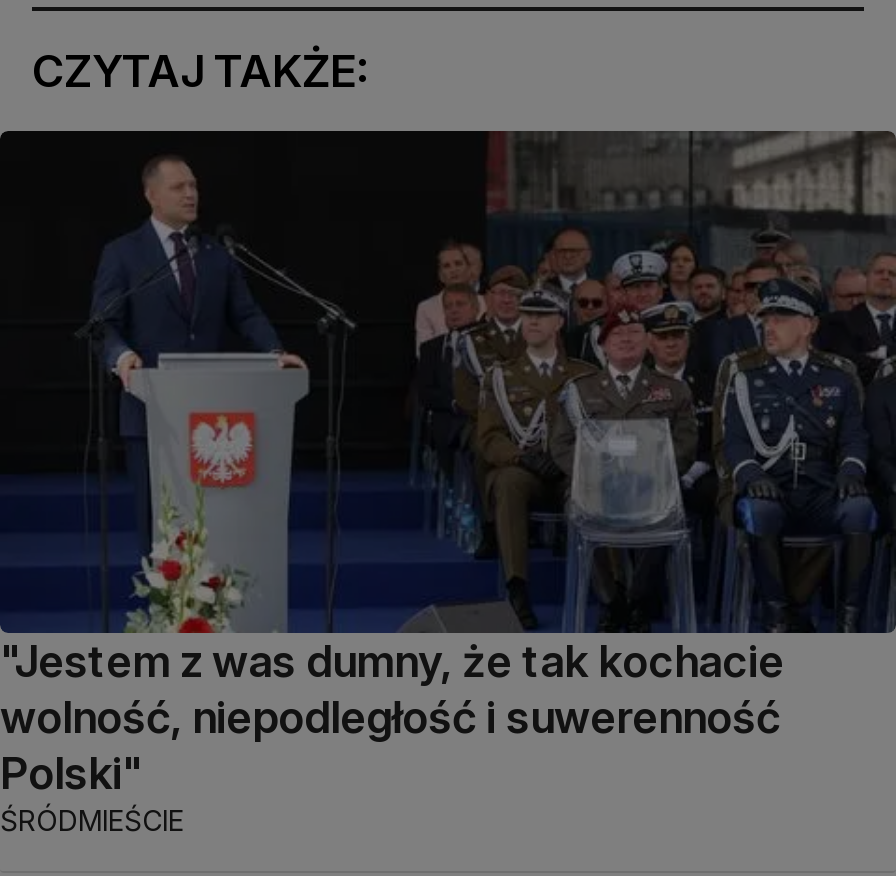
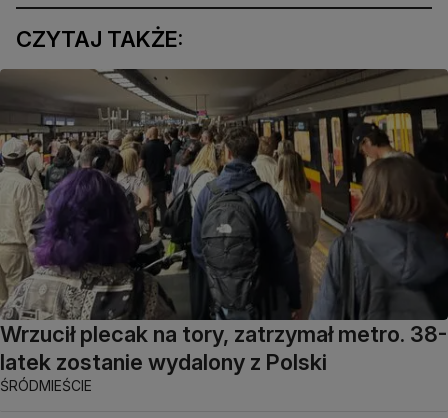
[0,128,890,799] [image] | "Jestem z was dumny, że tak kochacie | wolność, niepodległość i suwerenność | Polski" -> [0,68,447,375] [image] | Wrzucił plecak na tory, zatrzymał metro. 38- | latek zostanie wydalony z Polski

